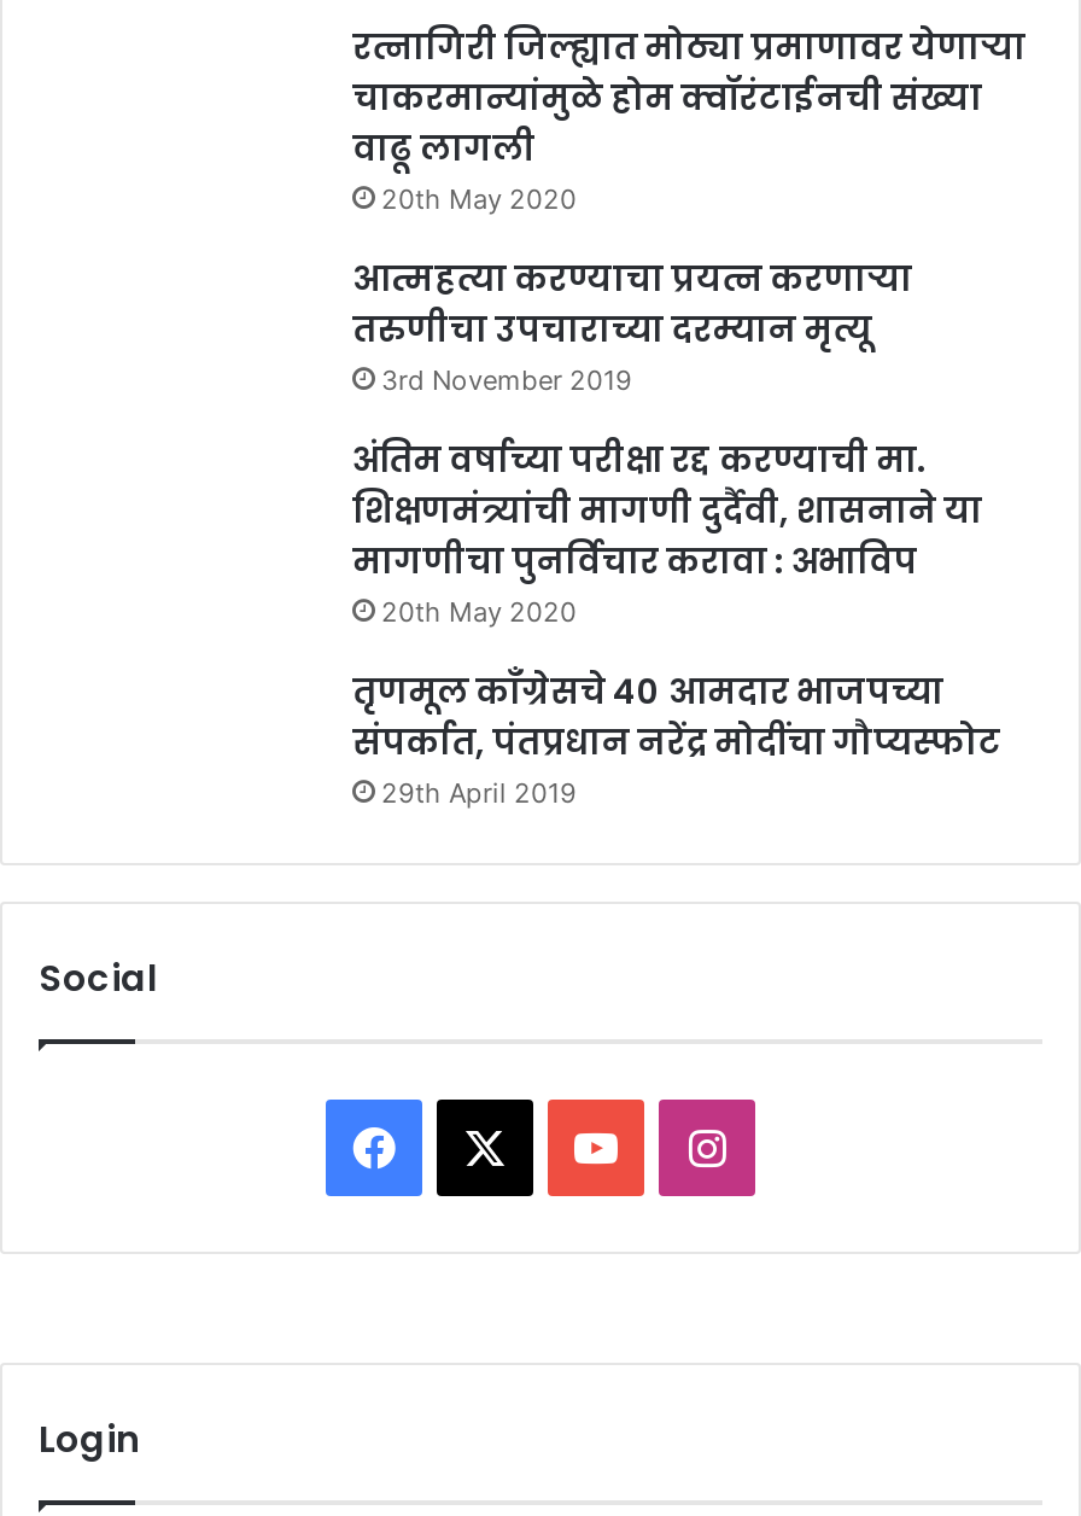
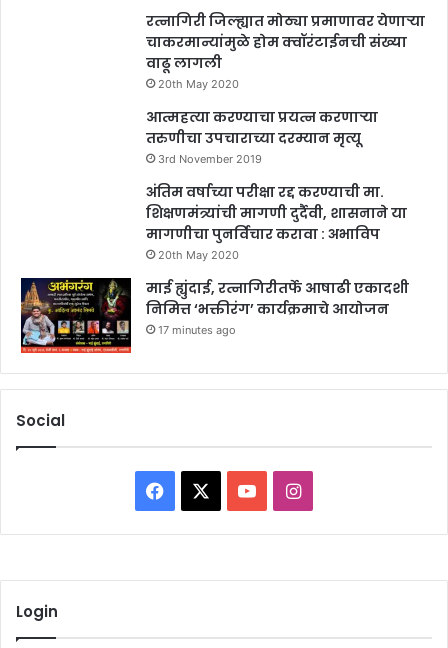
none -> [20,277,132,354] [image]
[352,667,1001,810] तृणमूल काँग्रेसचे 40 आमदार भाजपच्या | संपर्कात, पंतप्रधान नरेंद्र मोदींचा गौप्यस्फोट | 29th April 2019 -> [146,278,409,337] माई ह्युंदाई, रत्नागिरीतर्फे आषाढी एकादशी | निमित्त ‘भक्तीरंग’ कार्यक्रमाचे आयोजन | 17 minutes ago

